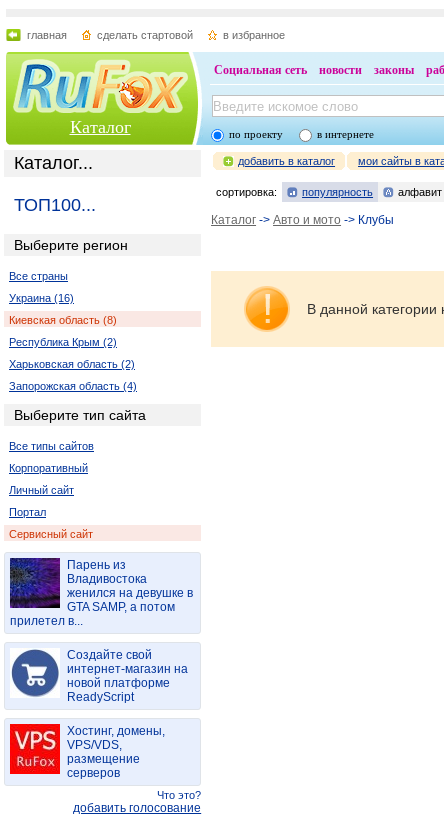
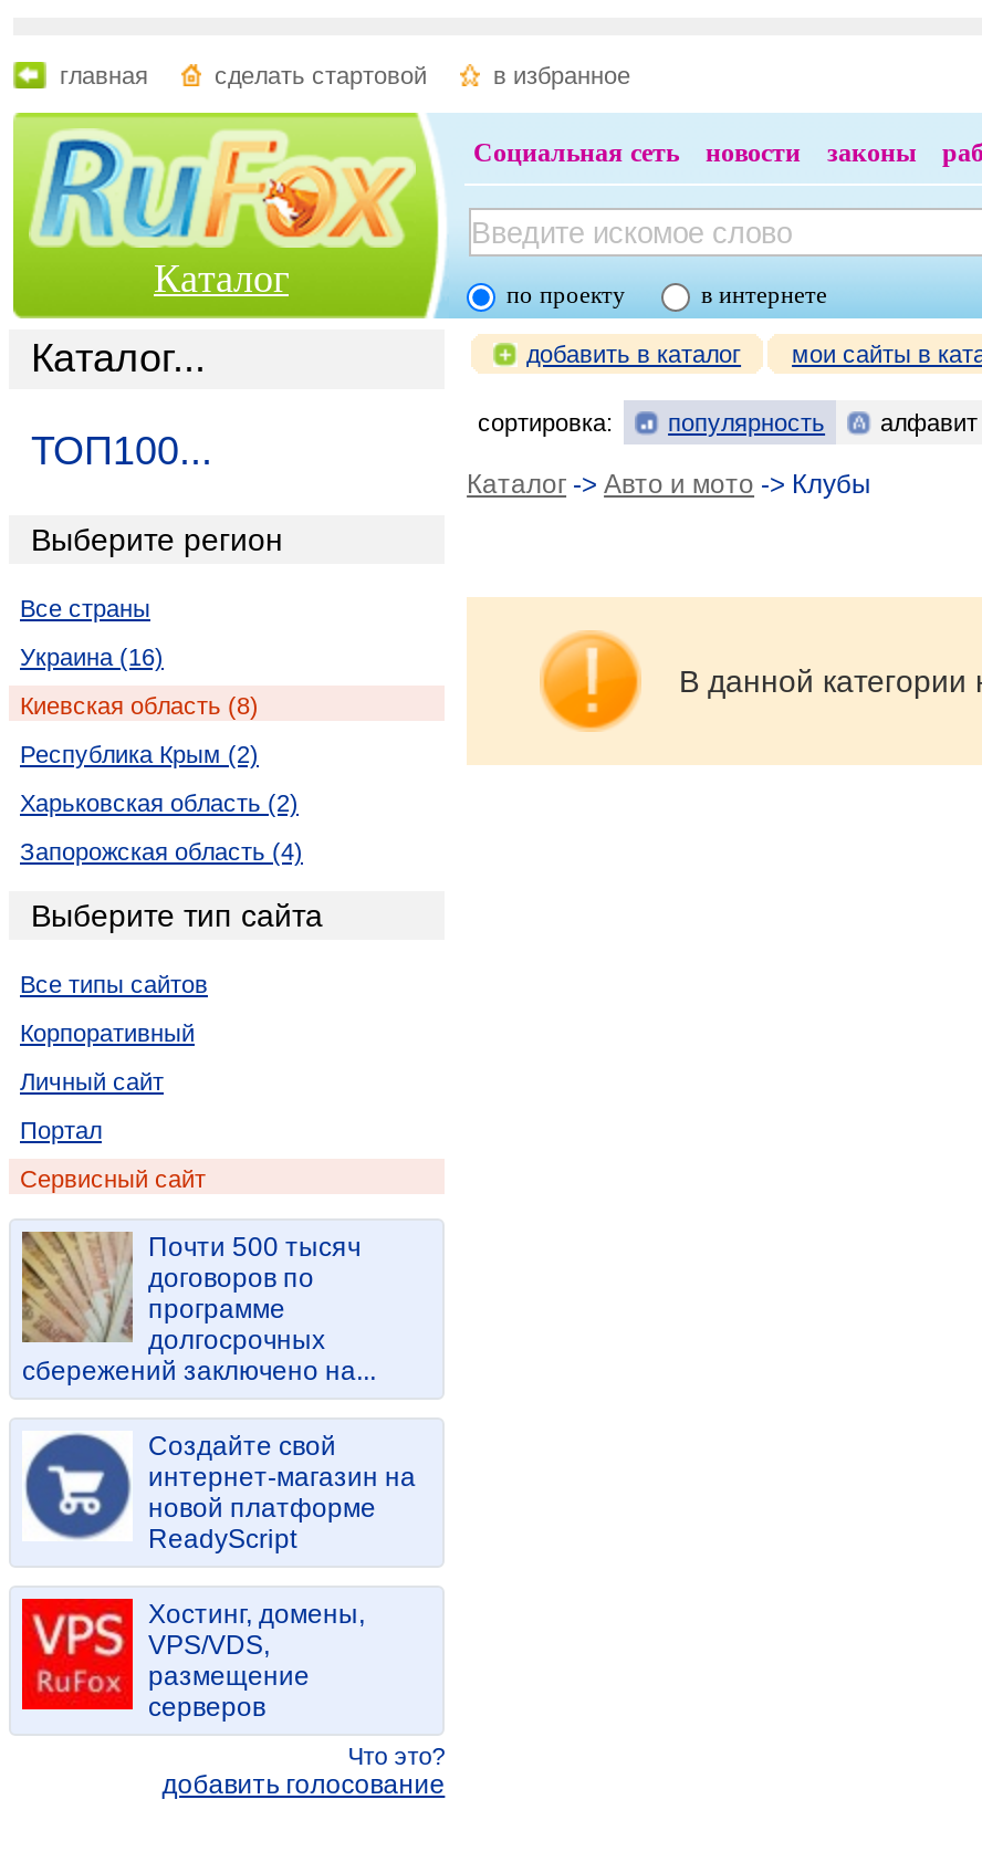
[9,557,193,628] [image] | Парень из | Владивостока | женился на девушке в | GTA SAMP, а потом | прилетел в... -> [20,1230,376,1387] [image] | Почти 500 тысяч | договоров по | программе | долгосрочных | сбережений заключено на...

